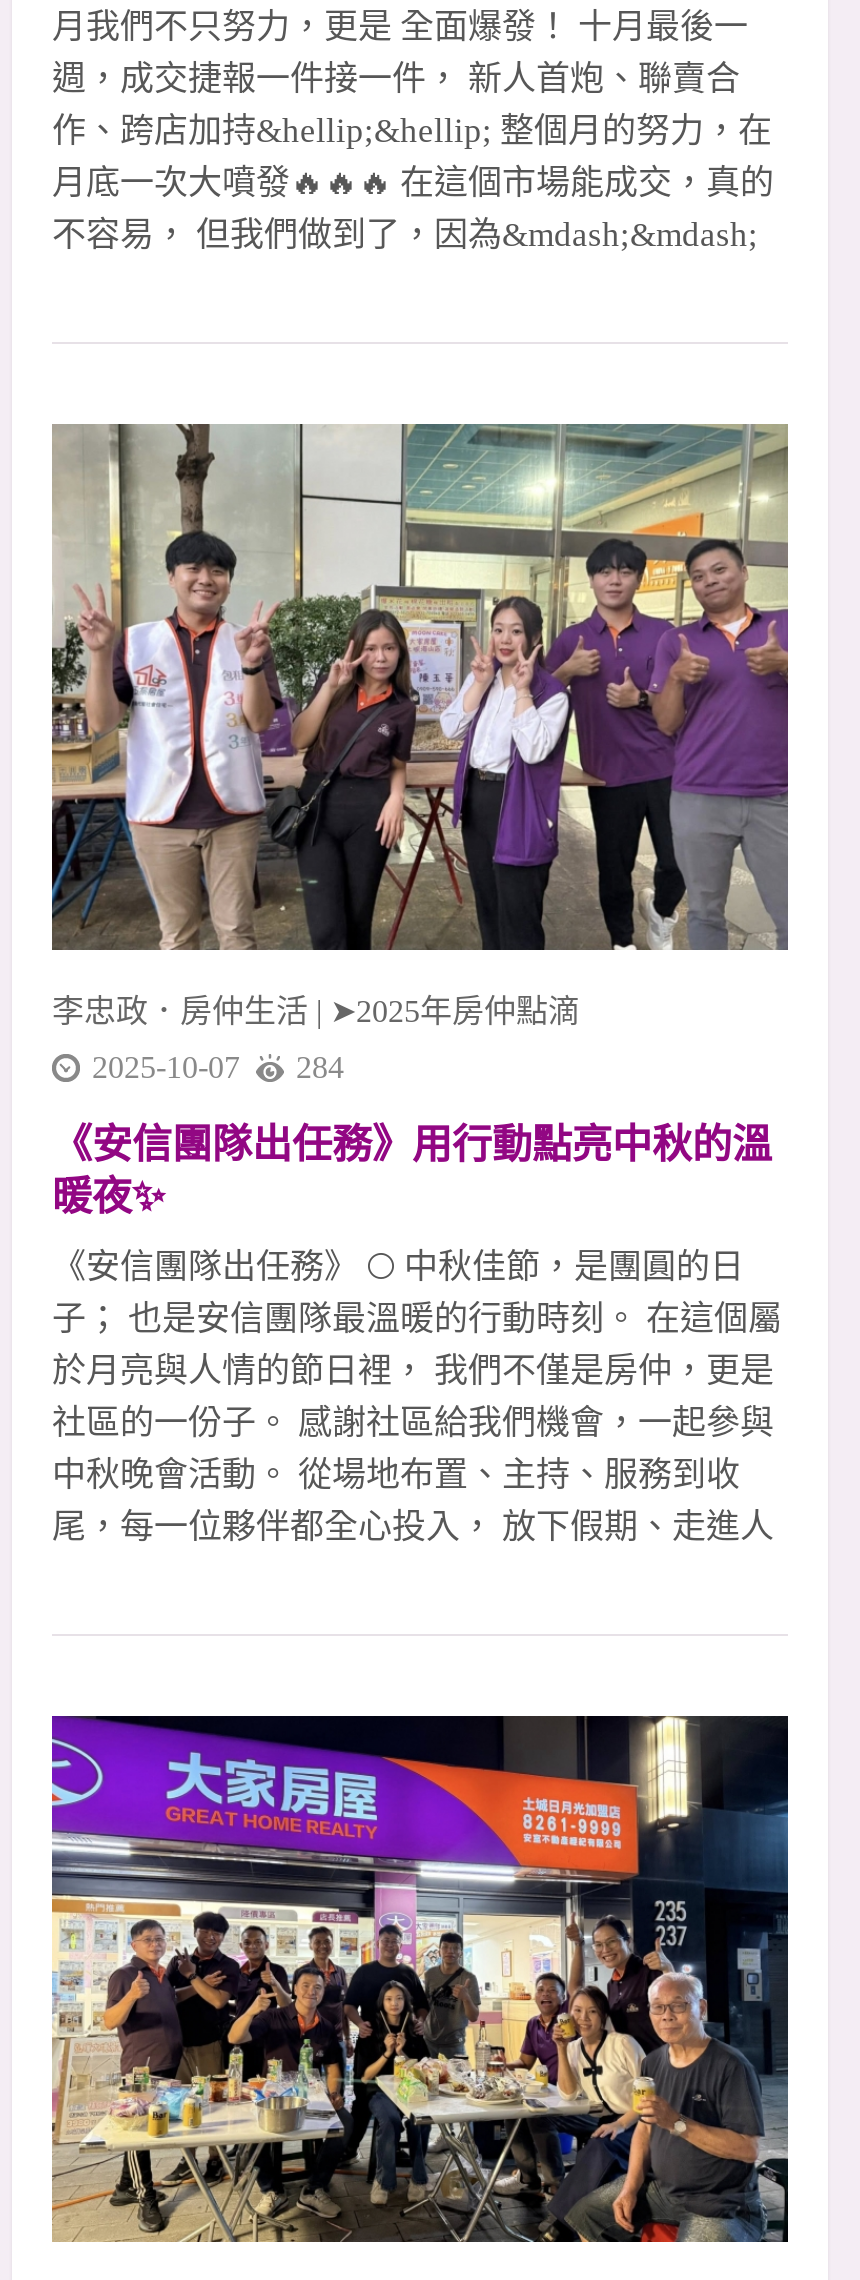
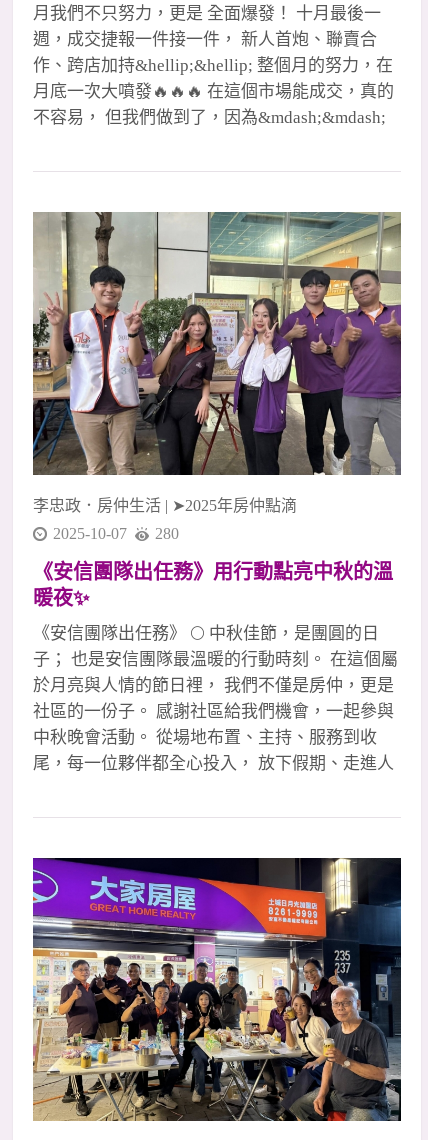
[92,1050,344,1084] 2025-10-07 284 -> [53,525,179,542] 2025-10-07 280

